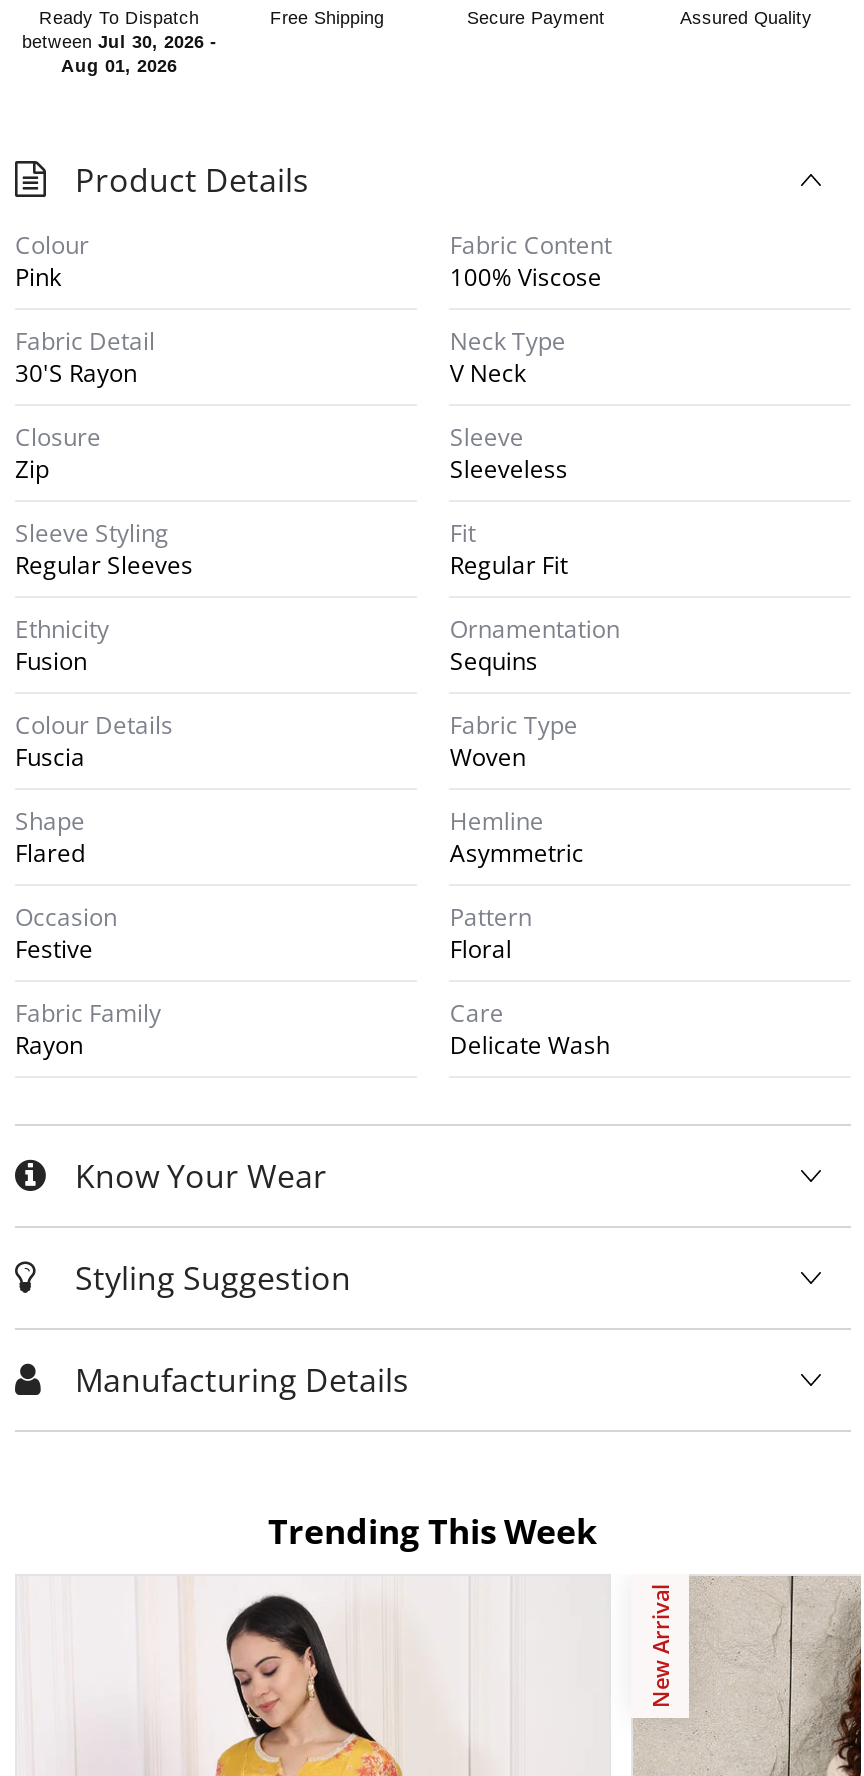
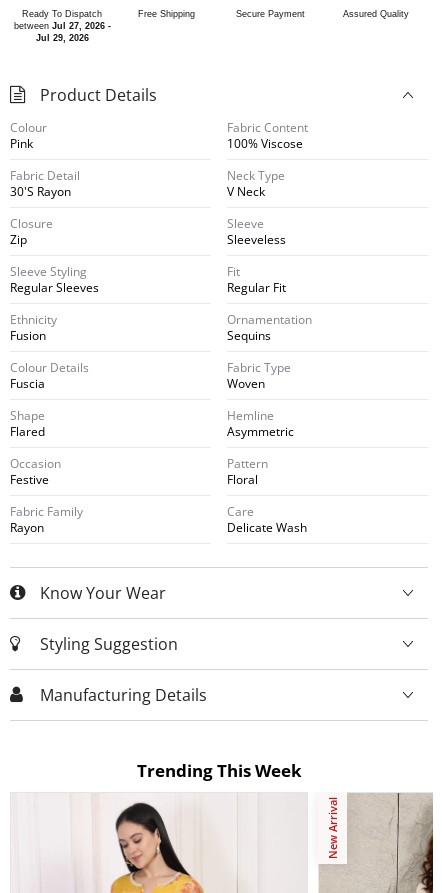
[22,32,216,76] between Jul 30, 2026 - | Aug 01, 2026 -> [13,21,110,43] between Jul 27, 2026 - | Jul 29, 2026

